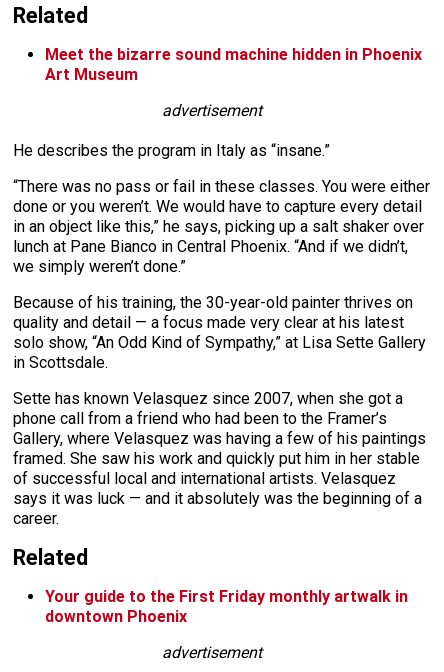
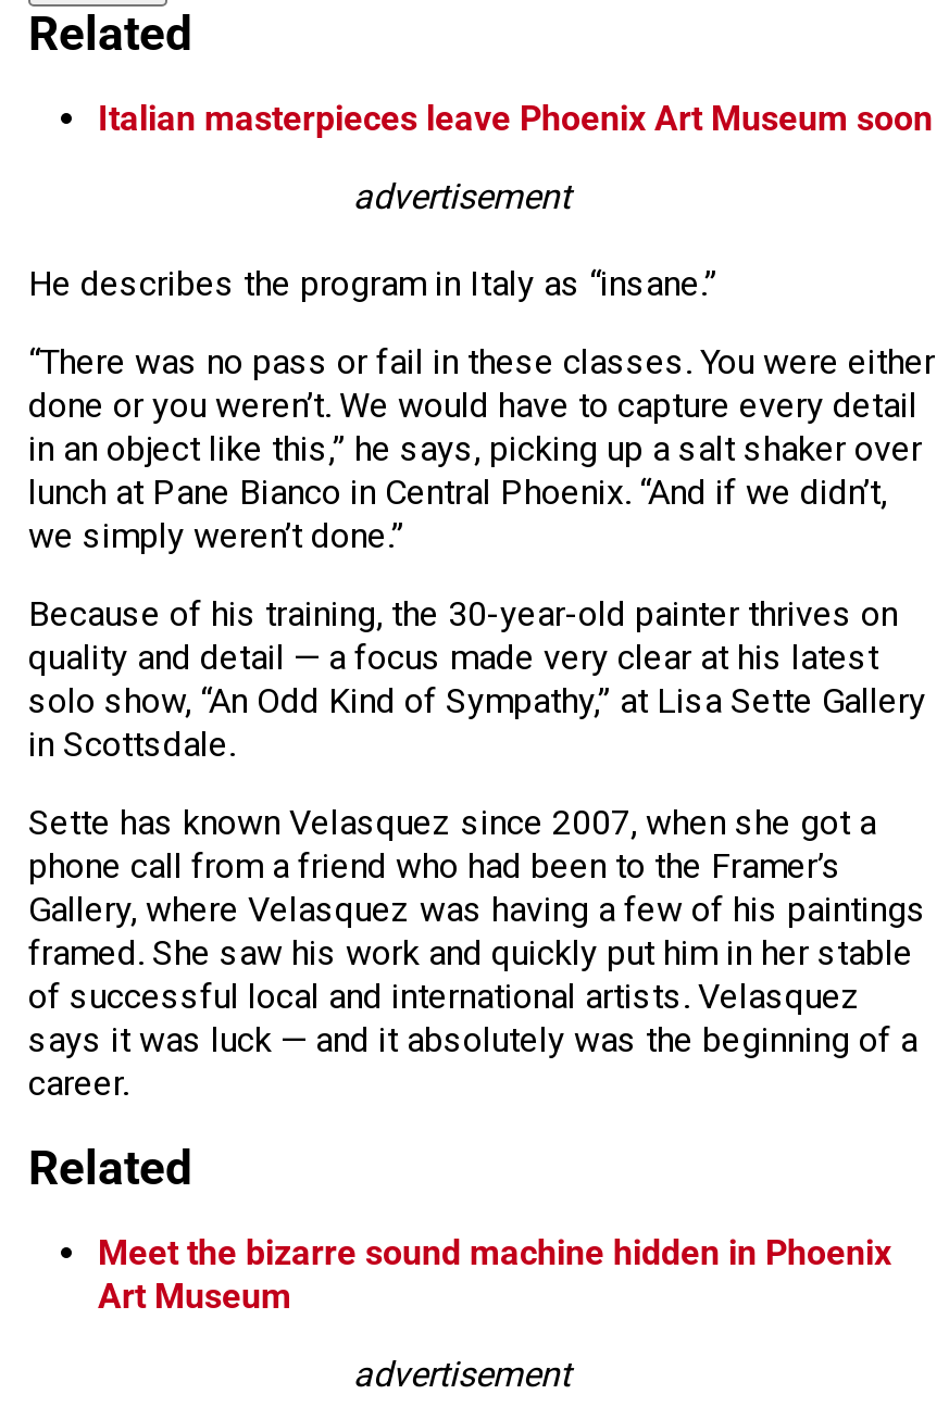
none -> [98,98,933,139] Italian masterpieces leave Phoenix Art Museum soon
moved [45,45,422,84] -> [98,1232,891,1317]: Meet the bizarre sound machine hidden in Phoenix | Art Museum
[45,587,408,626] Your guide to the First Friday monthly artwalk in | downtown Phoenix -> none

